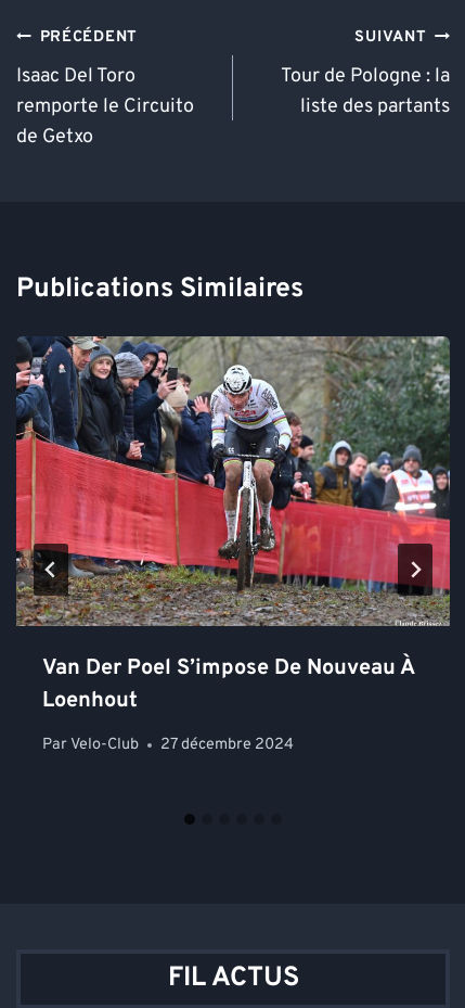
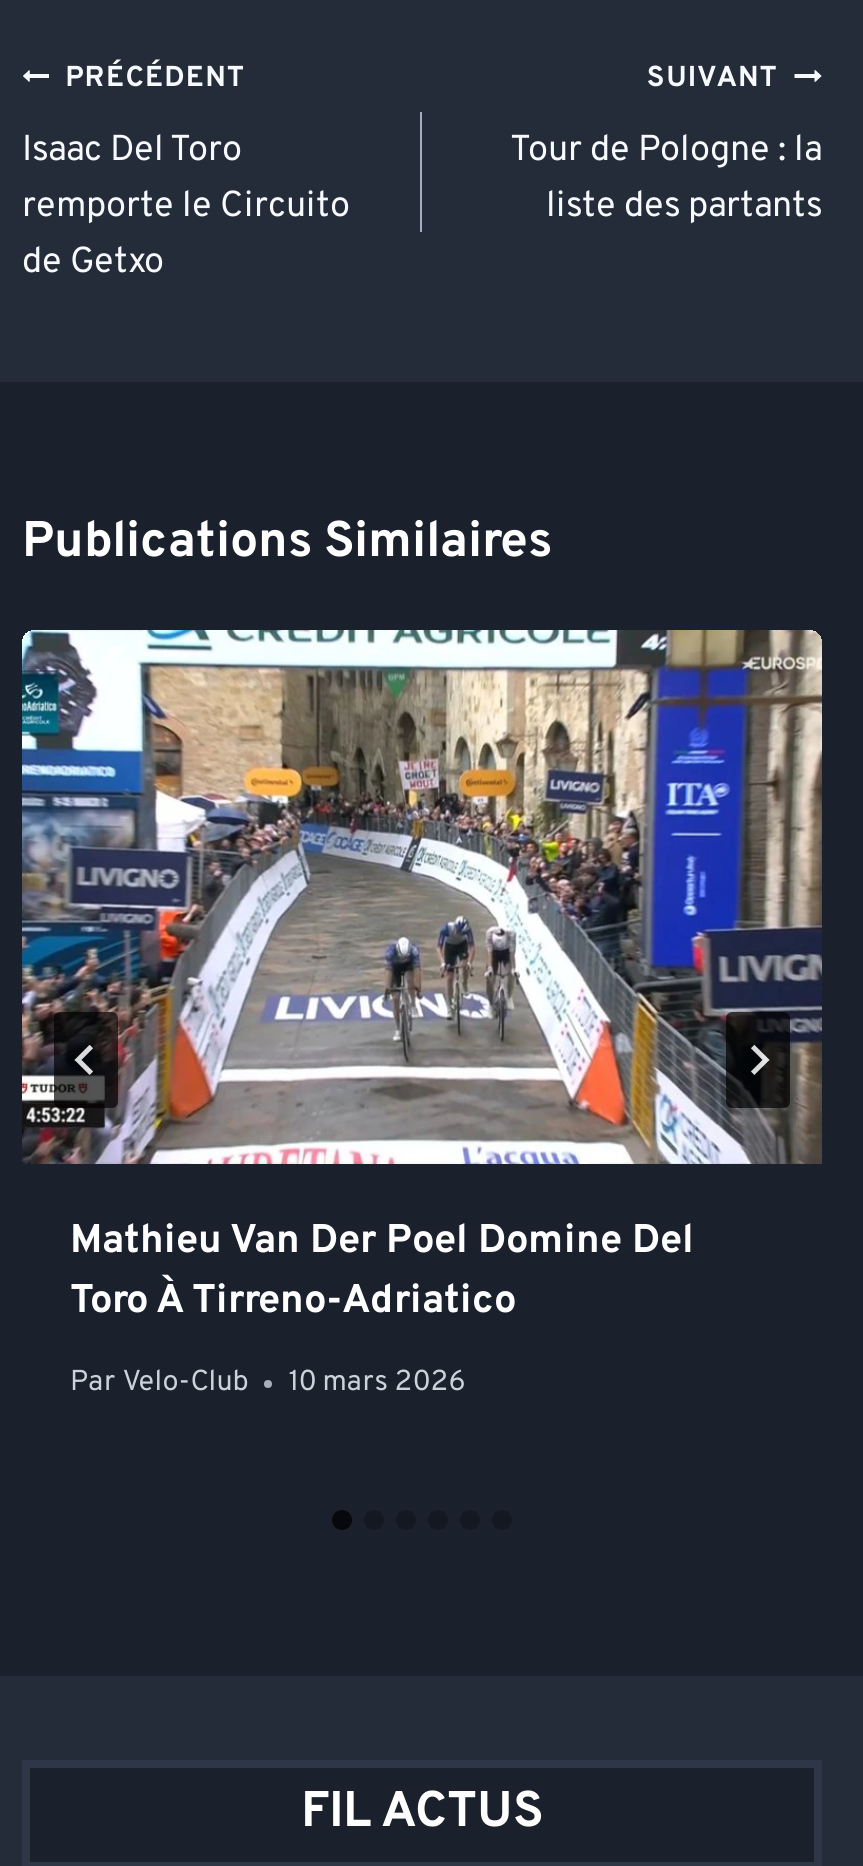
[15,335,451,715] [image] | Van Der Poel S’impose De Nouveau À | Loenhout -> [20,628,824,1328] [image] | Mathieu Van Der Poel Domine Del | Toro À Tirreno-Adriatico
[42,735,294,756] Par Velo-Club 27 décembre 2024 -> [70,1365,466,1403] Par Velo-Club 10 mars 2026

